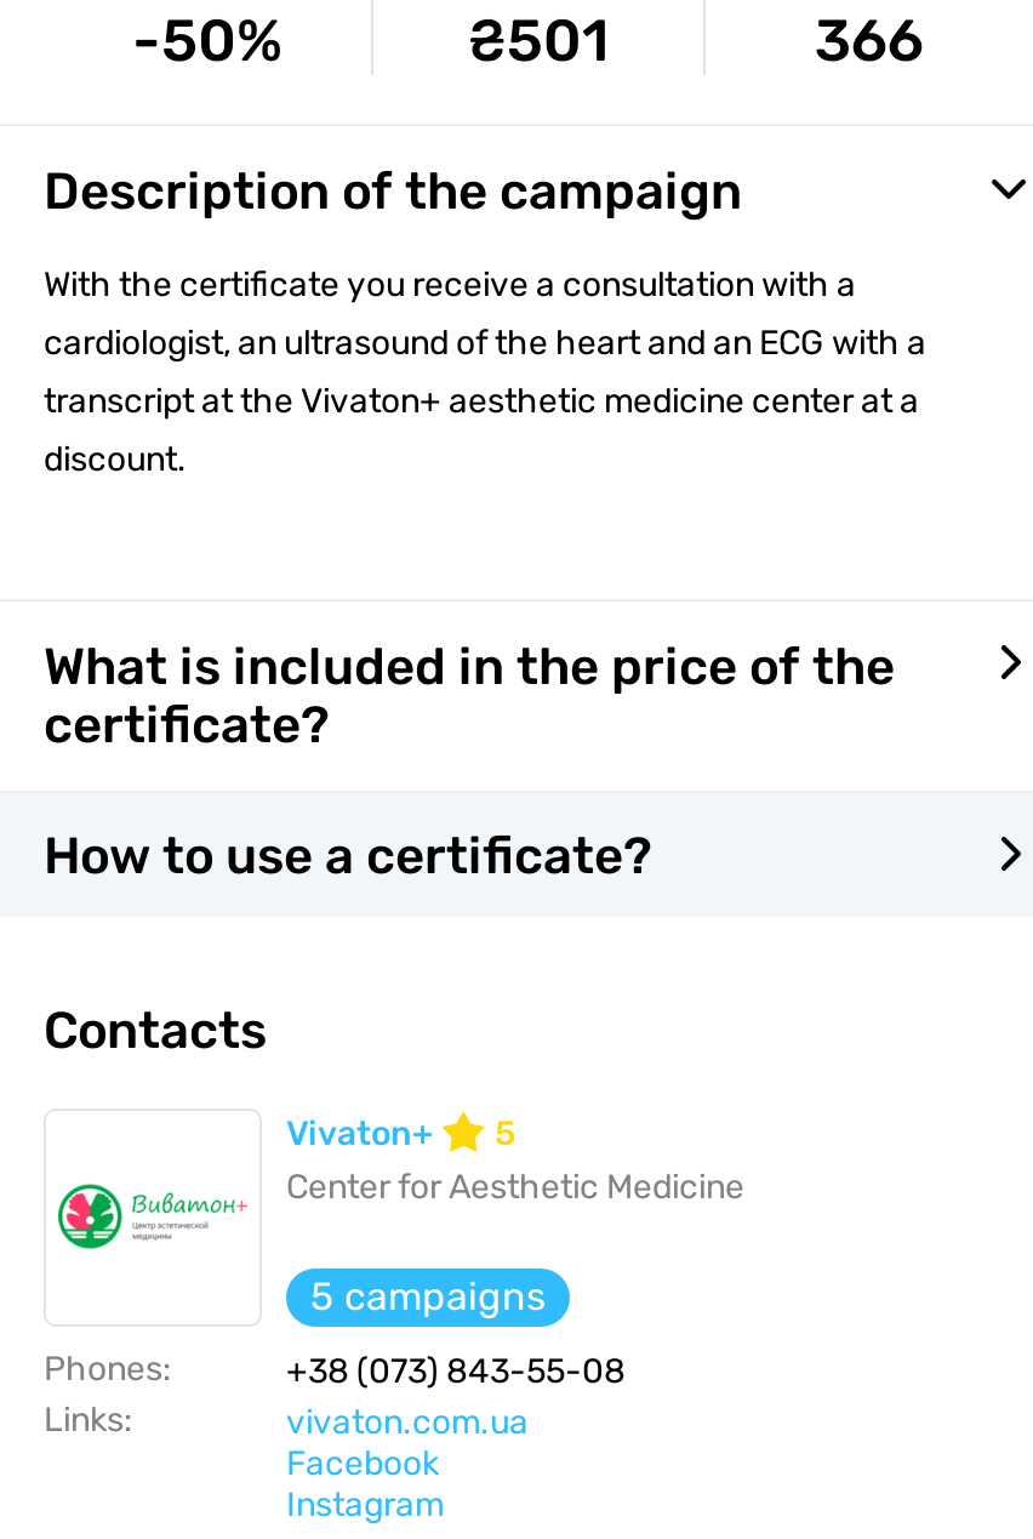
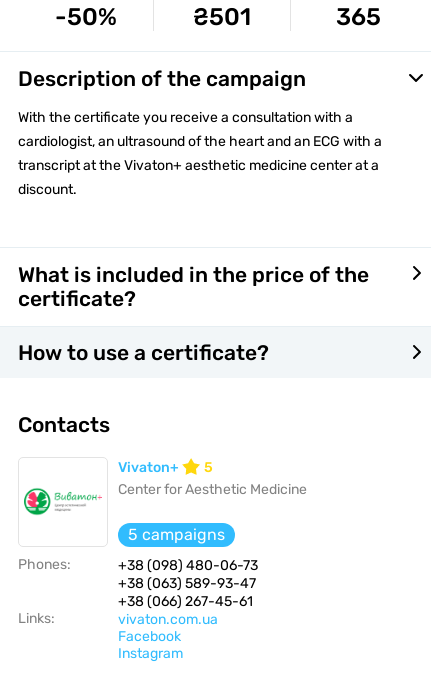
[815,7,924,74] 366 -> [336,3,381,31] 365
[286,1350,626,1392] +38 (073) 843-55-08 -> [118,557,258,610] +38 (098) 480-06-73 | +38 (063) 589-93-47 | +38 (066) 267-45-61

